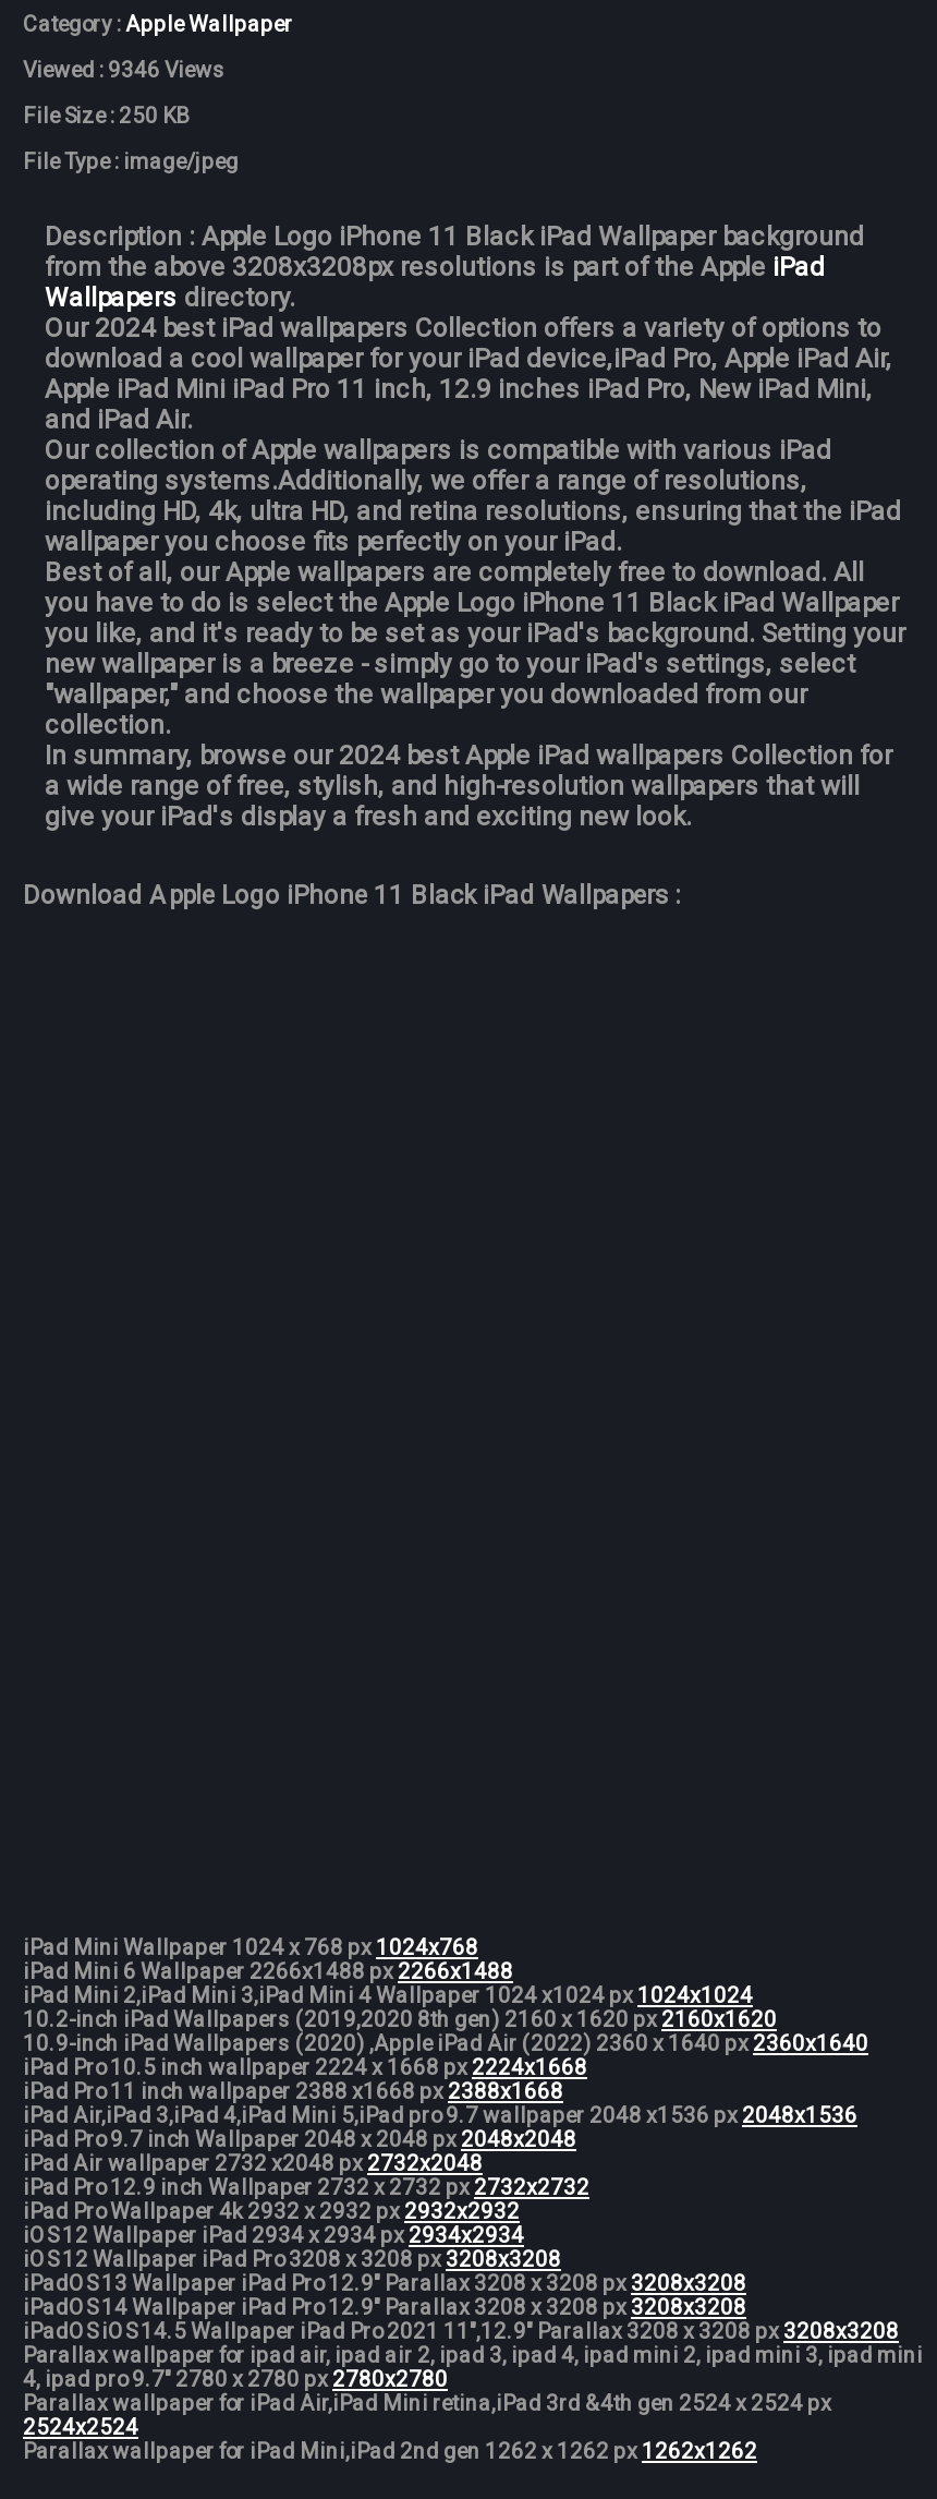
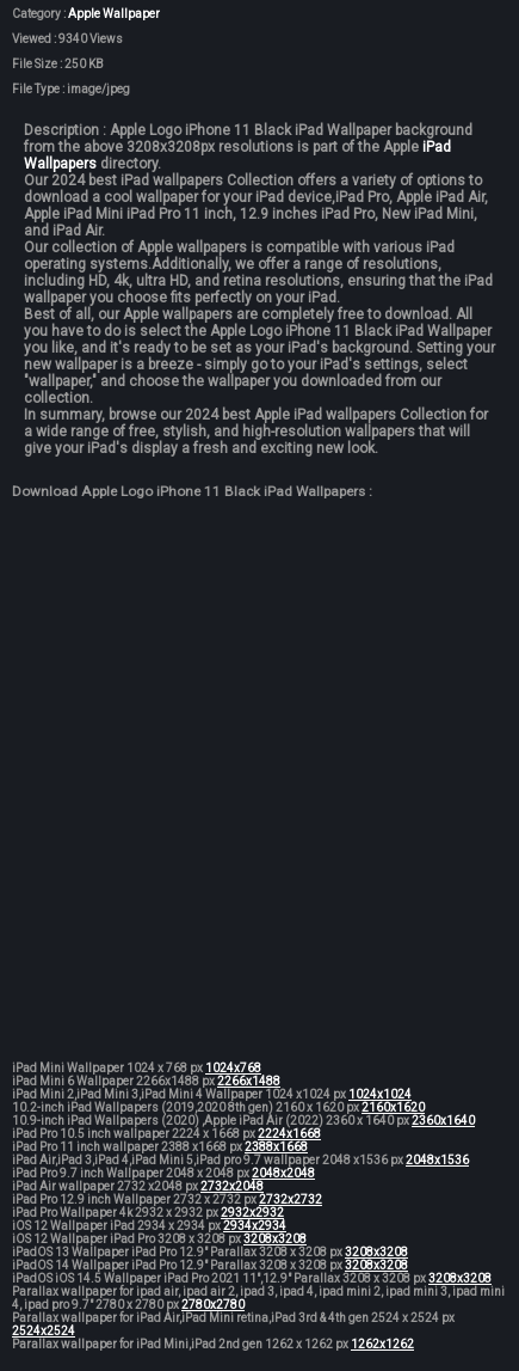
[23,57,226,81] Viewed : 9346 Views -> [12,32,123,45] Viewed : 9340 Views

